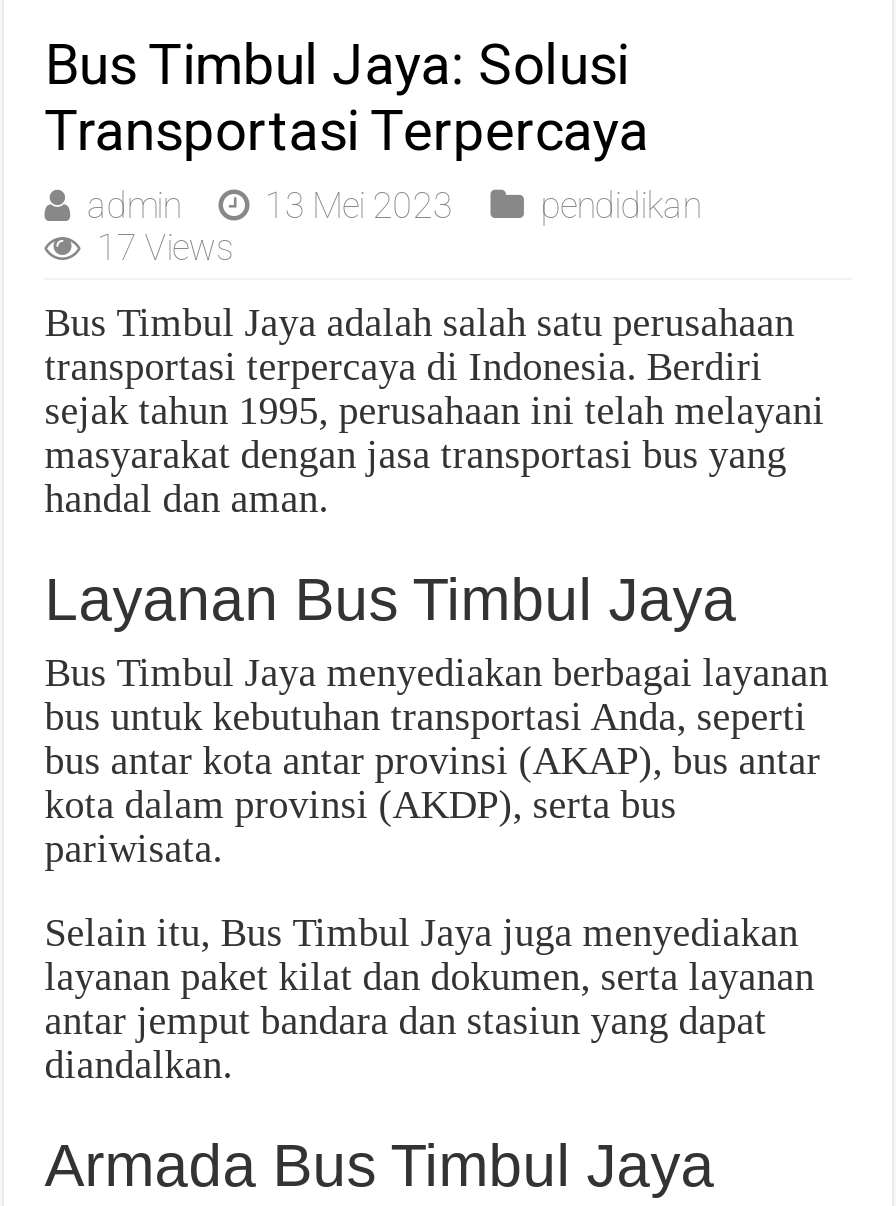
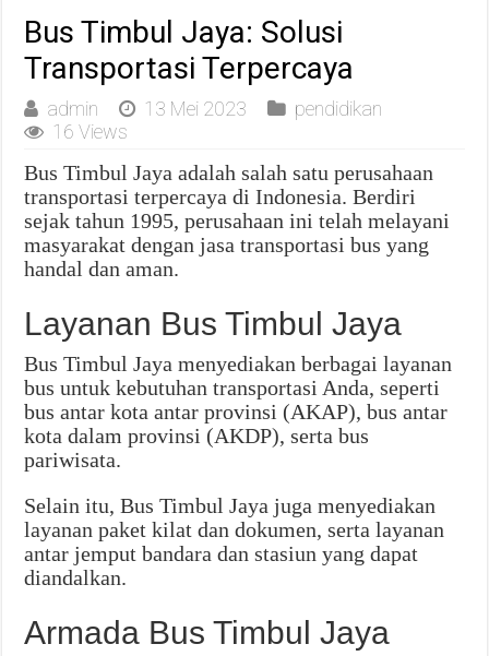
[96,225,234,267] 17 Views -> [53,120,128,143] 16 Views

